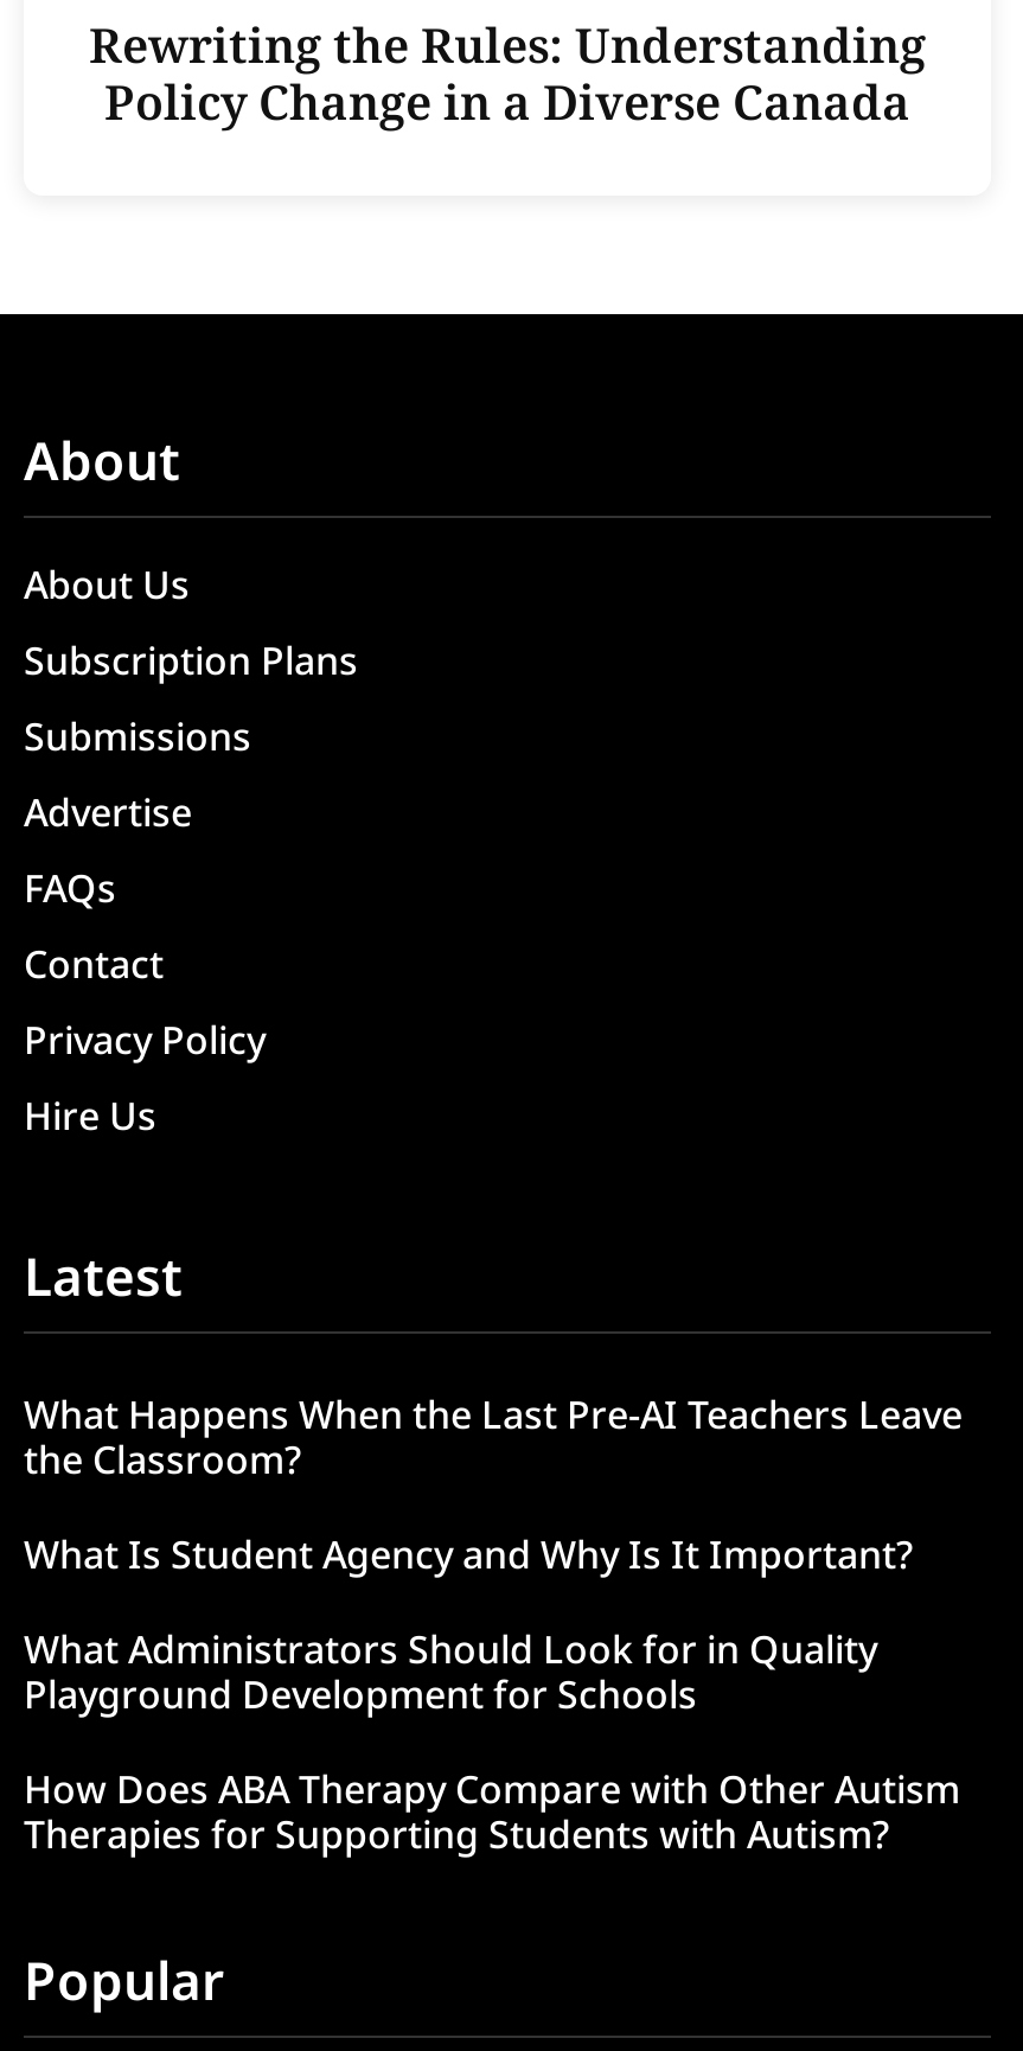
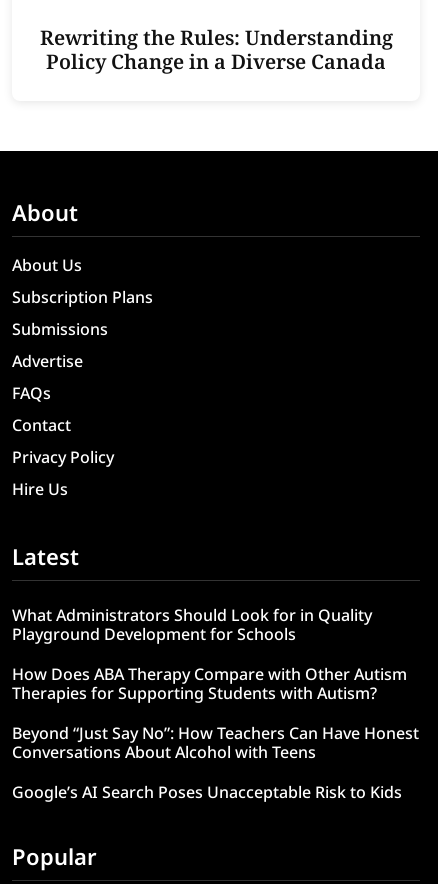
[24,1389,963,1581] What Happens When the Last Pre-AI Teachers Leave | the Classroom? | What Is Student Agency and Why Is It Important? -> none
moved [24,1624,960,1861] -> [12,604,407,704]: What Administrators Should Look for in Quality | Playground Development for Schools | How Does ABA Therapy Compare with Other Autism | Therapies for Supporting Students with Autism?
none -> [12,722,419,803] Beyond “Just Say No”: How Teachers Can Have Honest | Conversations About Alcohol with Teens | Google’s AI Search Poses Unacceptable Risk to Kids

